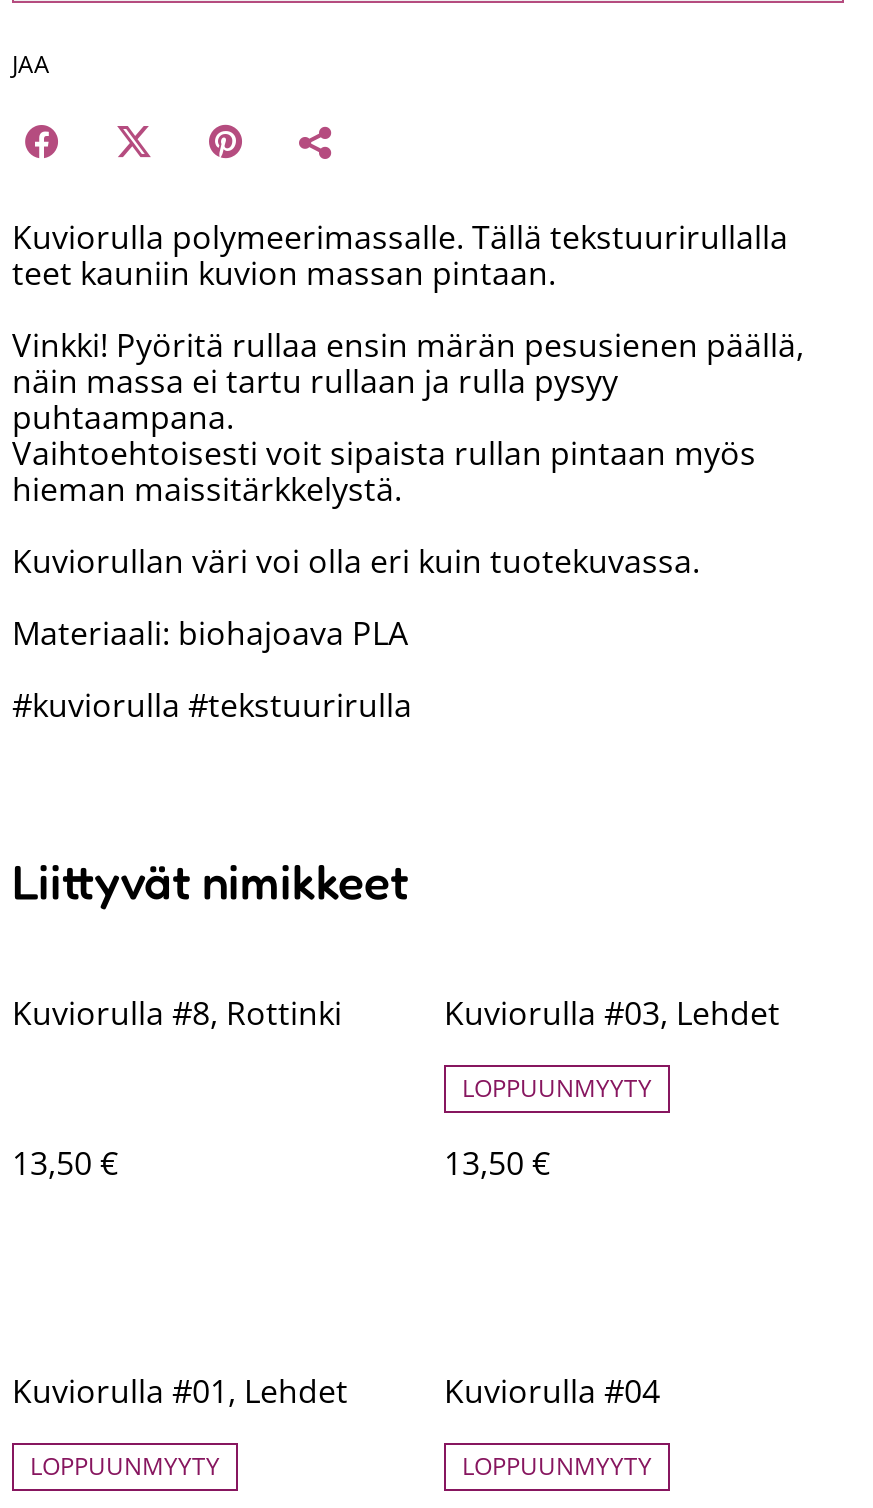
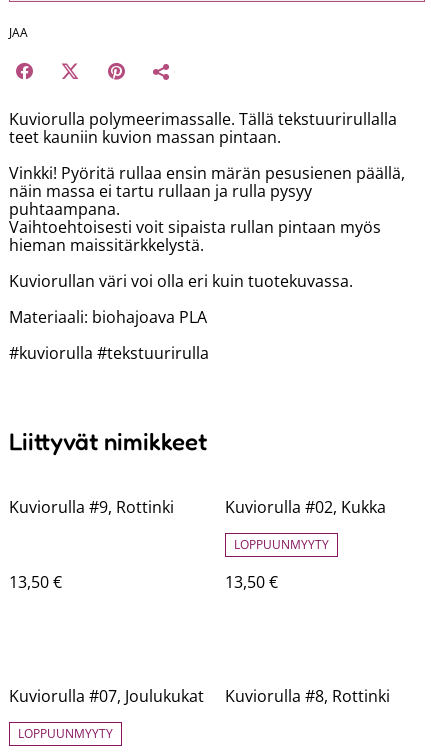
none -> [9,496,174,518] Kuviorulla #9, Rottinki
moved [12,992,342,1036] -> [225,685,390,707]: Kuviorulla #8, Rottinki
[444,992,780,1036] Kuviorulla #03, Lehdet -> [225,496,386,518] Kuviorulla #02, Kukka
[12,1370,348,1414] Kuviorulla #01, Lehdet -> [9,685,204,707] Kuviorulla #07, Joulukukat
[444,1370,660,1484] Kuviorulla #04 | LOPPUUNMYYTY -> none

